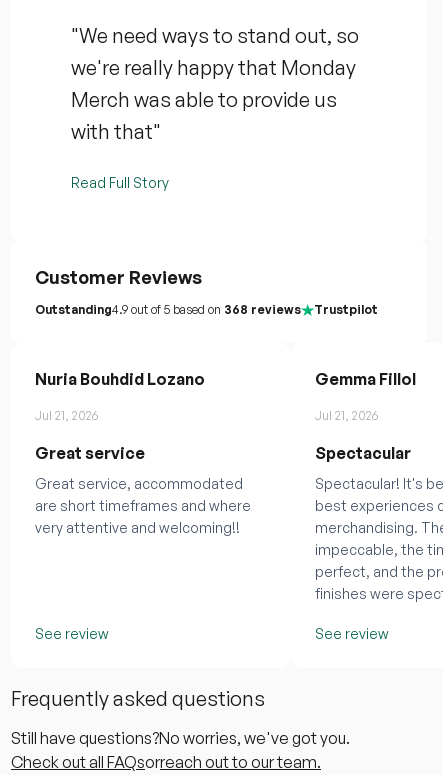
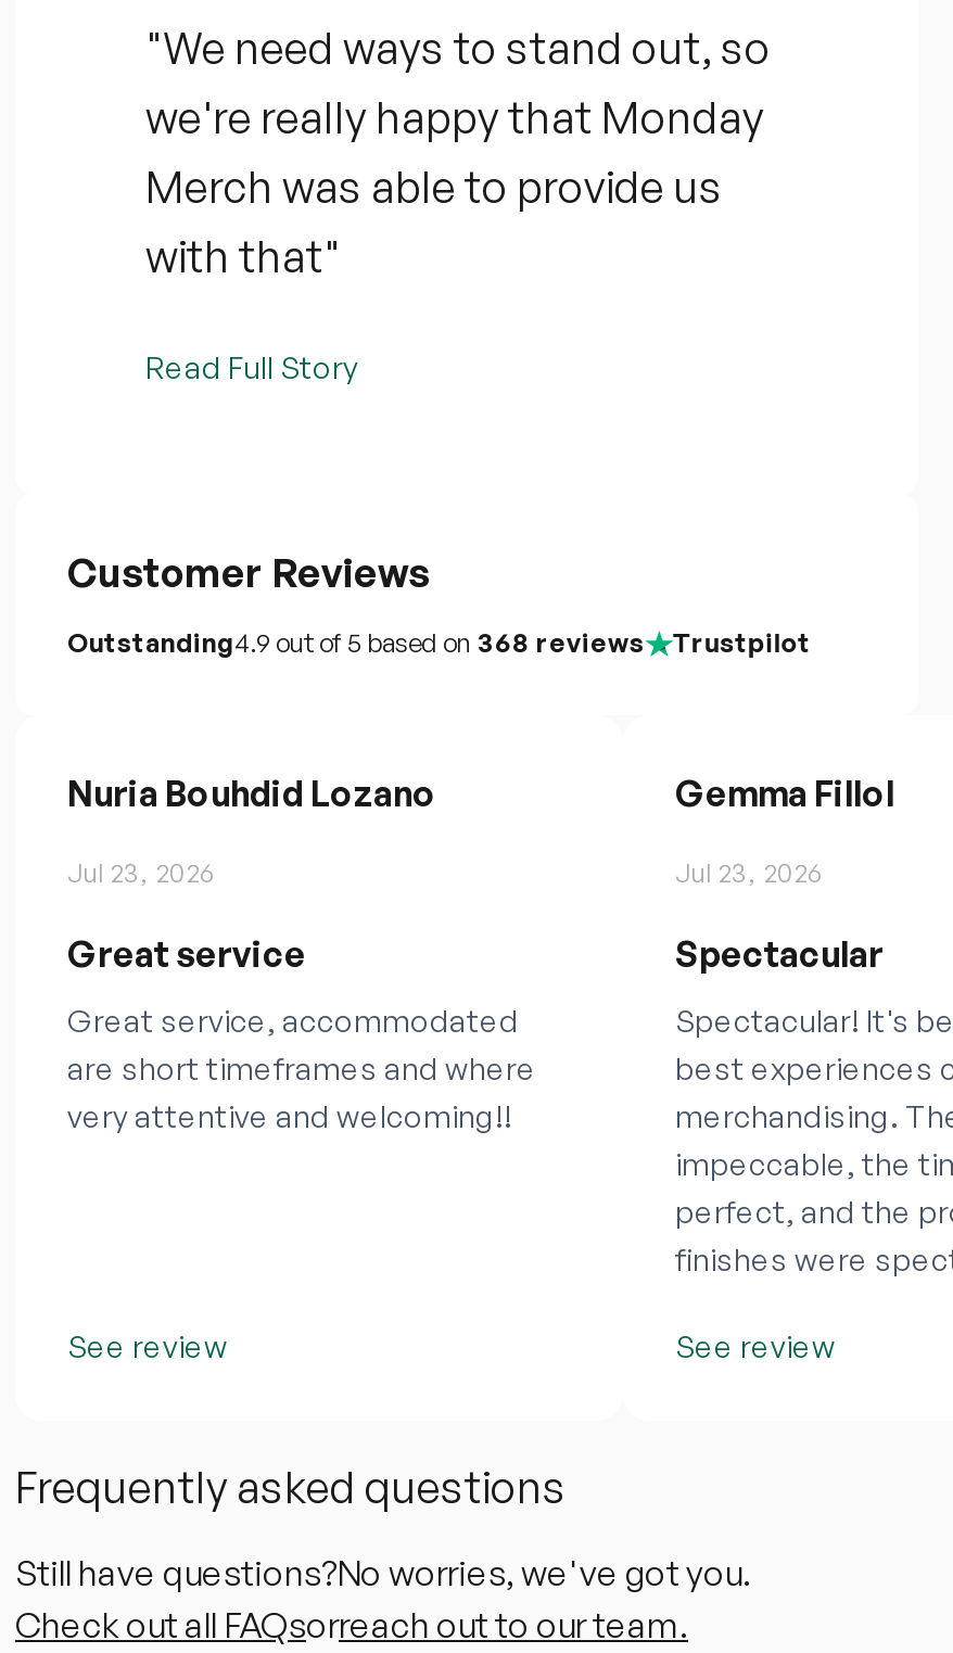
[35,408,98,423] Jul 21, 2026 -> [67,856,213,889] Jul 23, 2026
[315,408,378,423] Jul 21, 2026 -> [675,856,821,889] Jul 23, 2026

